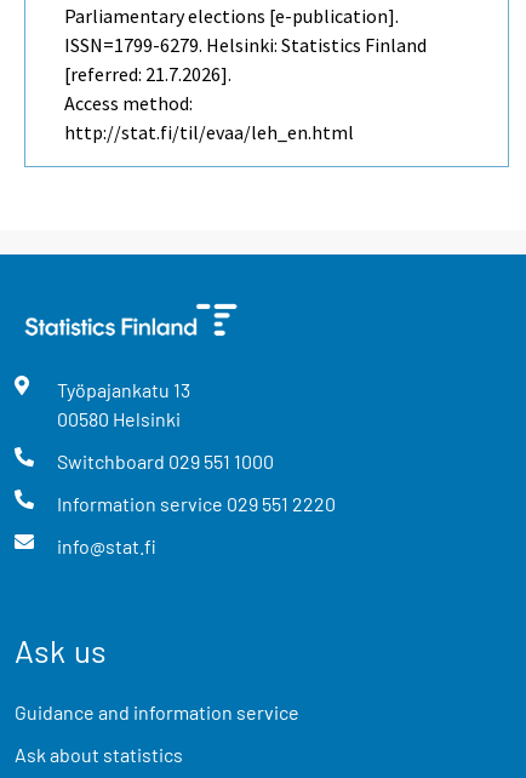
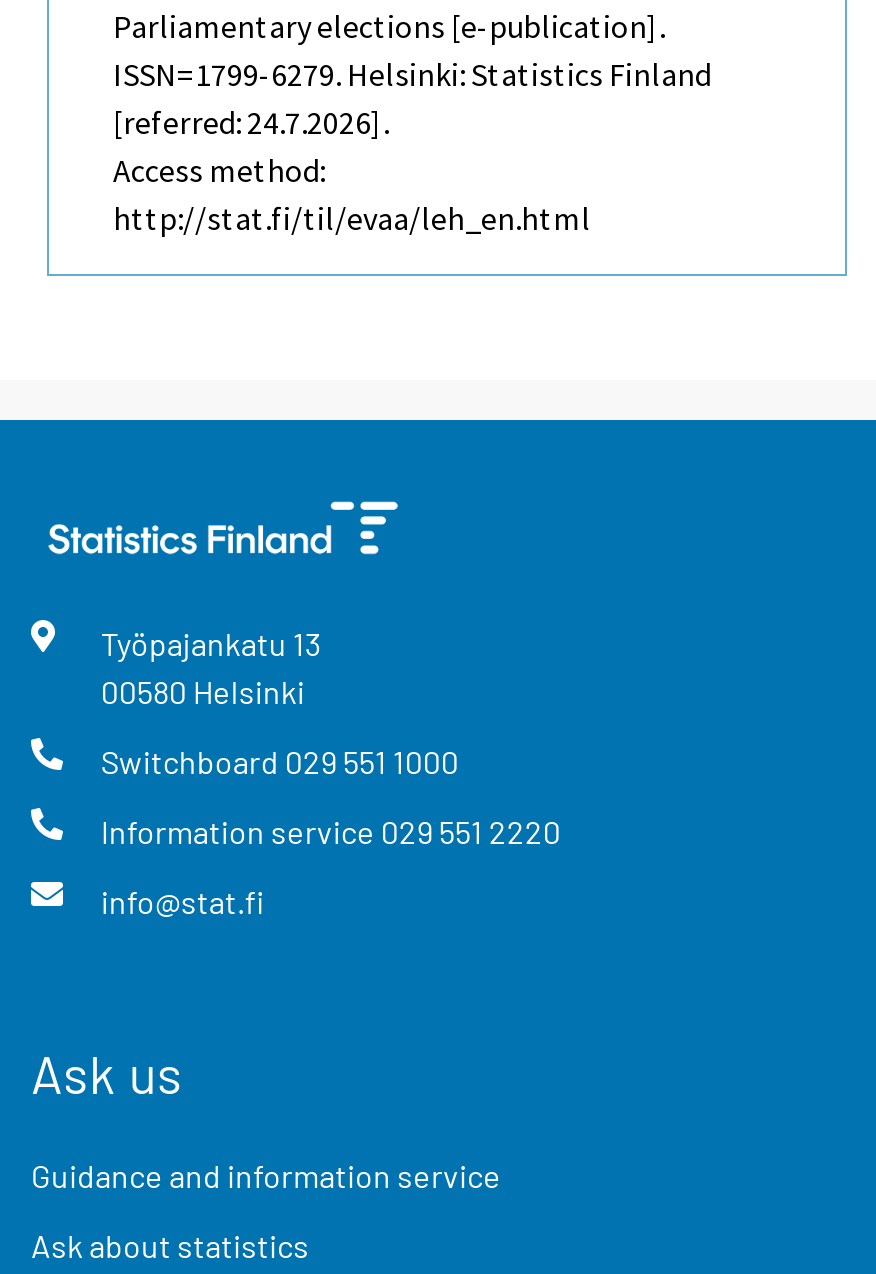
[64,61,231,86] [referred: 21.7.2026]. -> [113,101,389,141] [referred: 24.7.2026].

